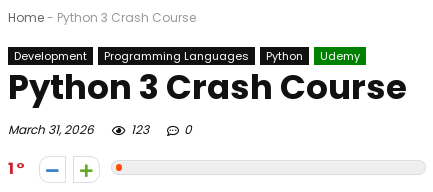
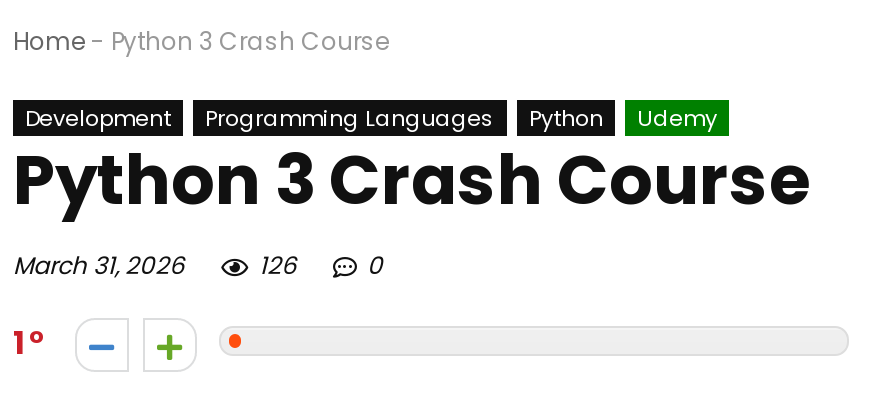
[131,121,149,138] 123 -> [259,248,297,282] 126

